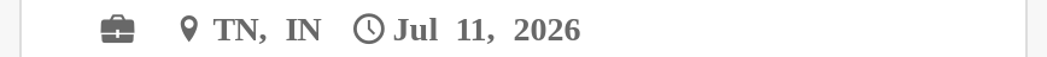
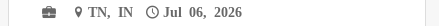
[393,9,581,43] Jul 11, 2026 -> [163,4,242,18] Jul 06, 2026

